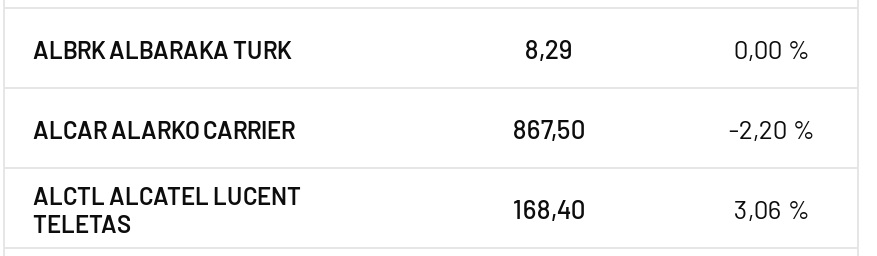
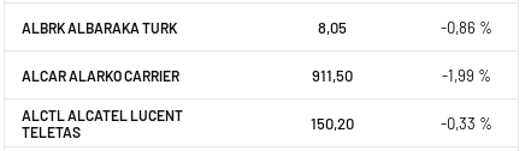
[525,32,573,64] 8,29 -> [318,17,347,37] 8,05
[734,32,810,64] 0,00 % -> [441,17,492,37] -0,86 %
[513,112,585,144] 867,50 -> [312,65,353,84] 911,50
[729,112,815,144] -2,20 % -> [442,65,491,84] -1,99 %
[513,192,585,224] 168,40 -> [311,113,354,132] 150,20
[734,192,810,224] 3,06 % -> [441,113,492,132] -0,33 %

